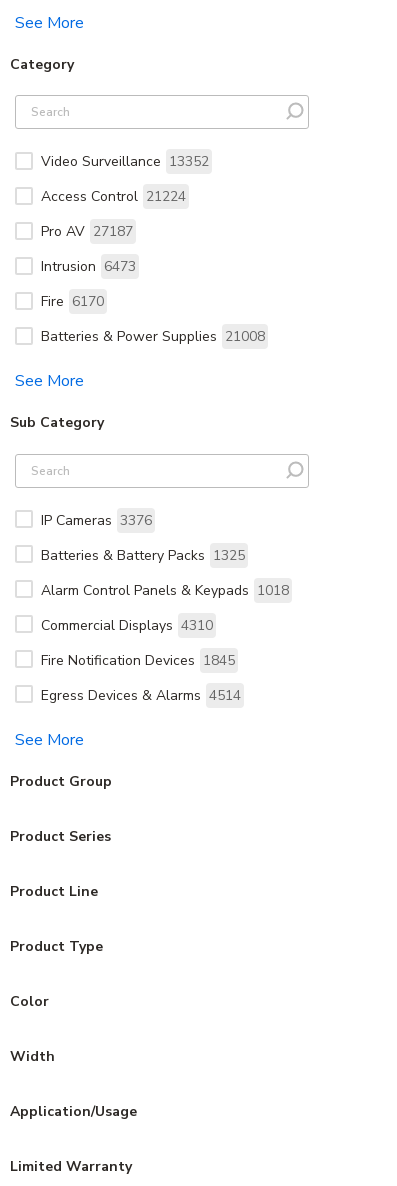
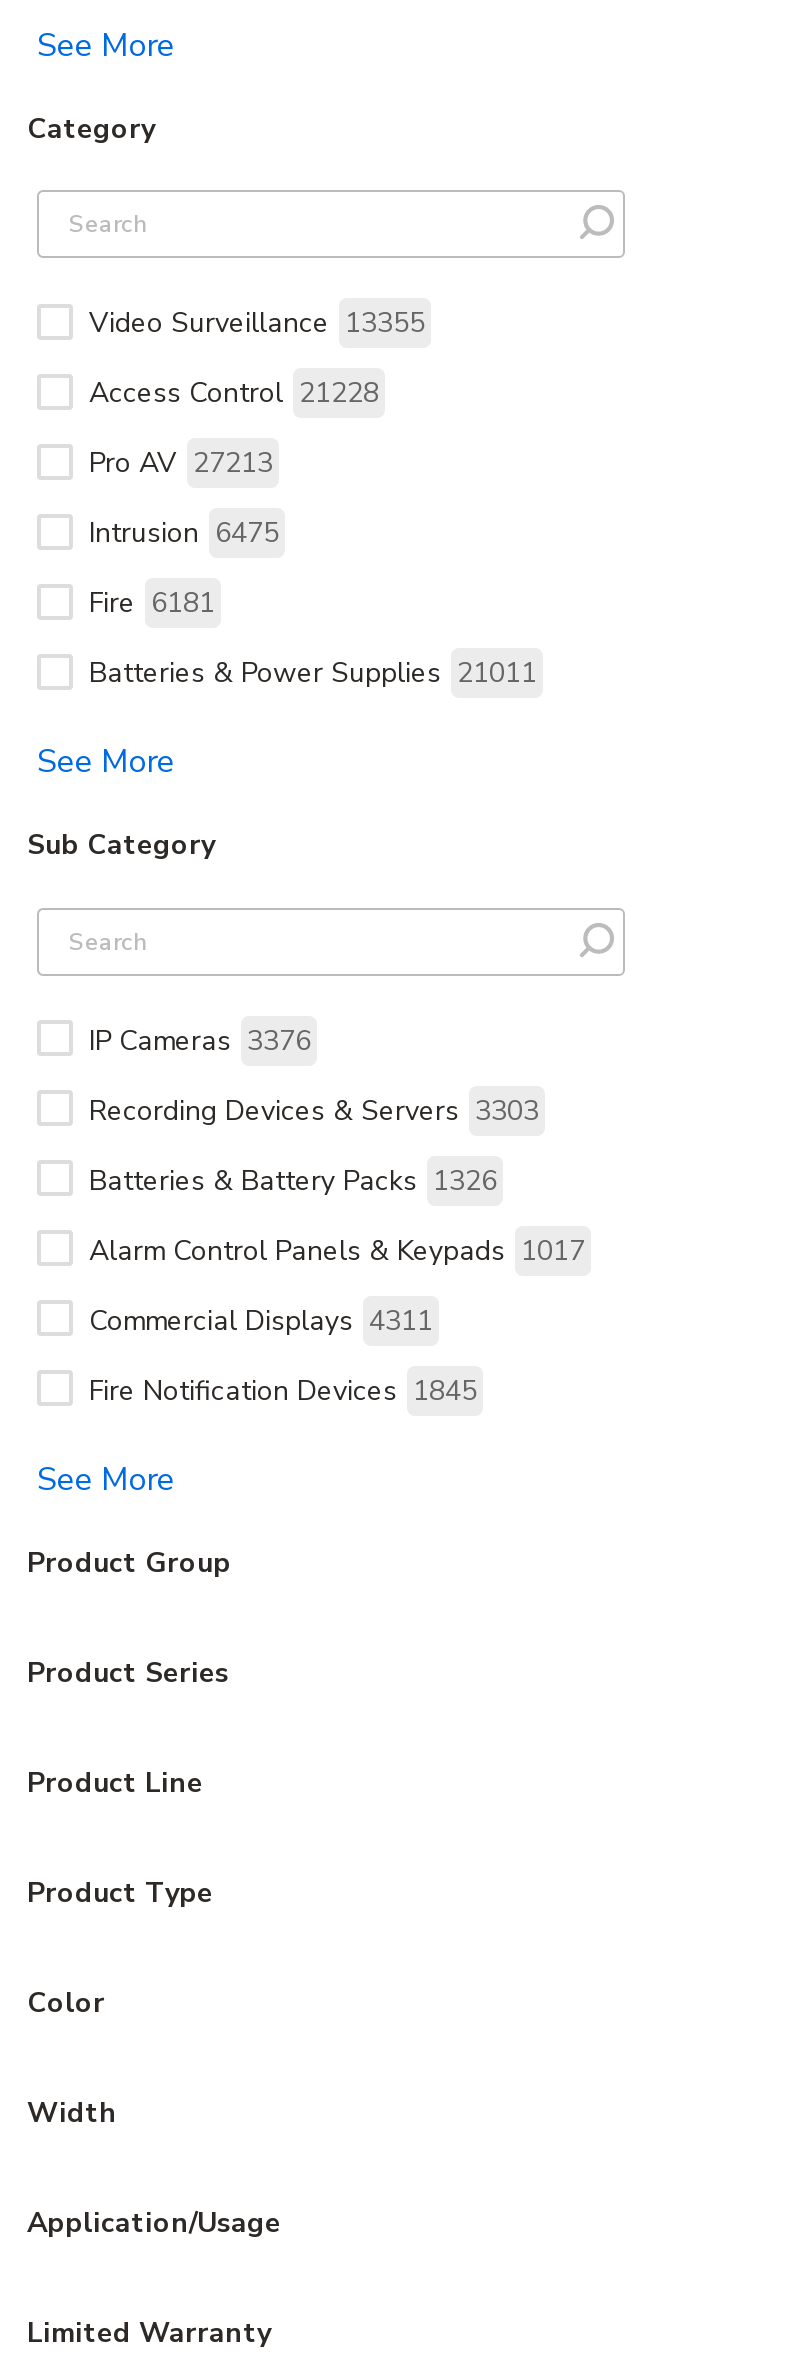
[41,152,209,171] Video Surveillance 13352 -> [89,305,425,343] Video Surveillance 13355
[41,187,186,206] Access Control 21224 -> [89,375,379,413] Access Control 21228
[41,222,133,241] Pro AV 27187 -> [89,445,273,483] Pro AV 27213
[41,257,136,276] Intrusion 6473 -> [89,515,279,553] Intrusion 6475
[41,292,104,311] Fire 6170 -> [89,585,215,623] Fire 6181
[41,327,265,346] Batteries & Power Supplies 21008 -> [89,655,537,693] Batteries & Power Supplies 21011
[41,546,289,635] Batteries & Battery Packs 1325 | Alarm Control Panels & Keypads 1018 | Commercial Displays 4310 -> [89,1092,585,1340] Recording Devices & Servers 3303 | Batteries & Battery Packs 1326 | Alarm Control Panels & Keypads 1017 | Commercial Displays 4311
moved [41,651,235,670] -> [89,1372,477,1410]: Fire Notification Devices 1845
[41,686,241,705] Egress Devices & Alarms 4514 -> none

